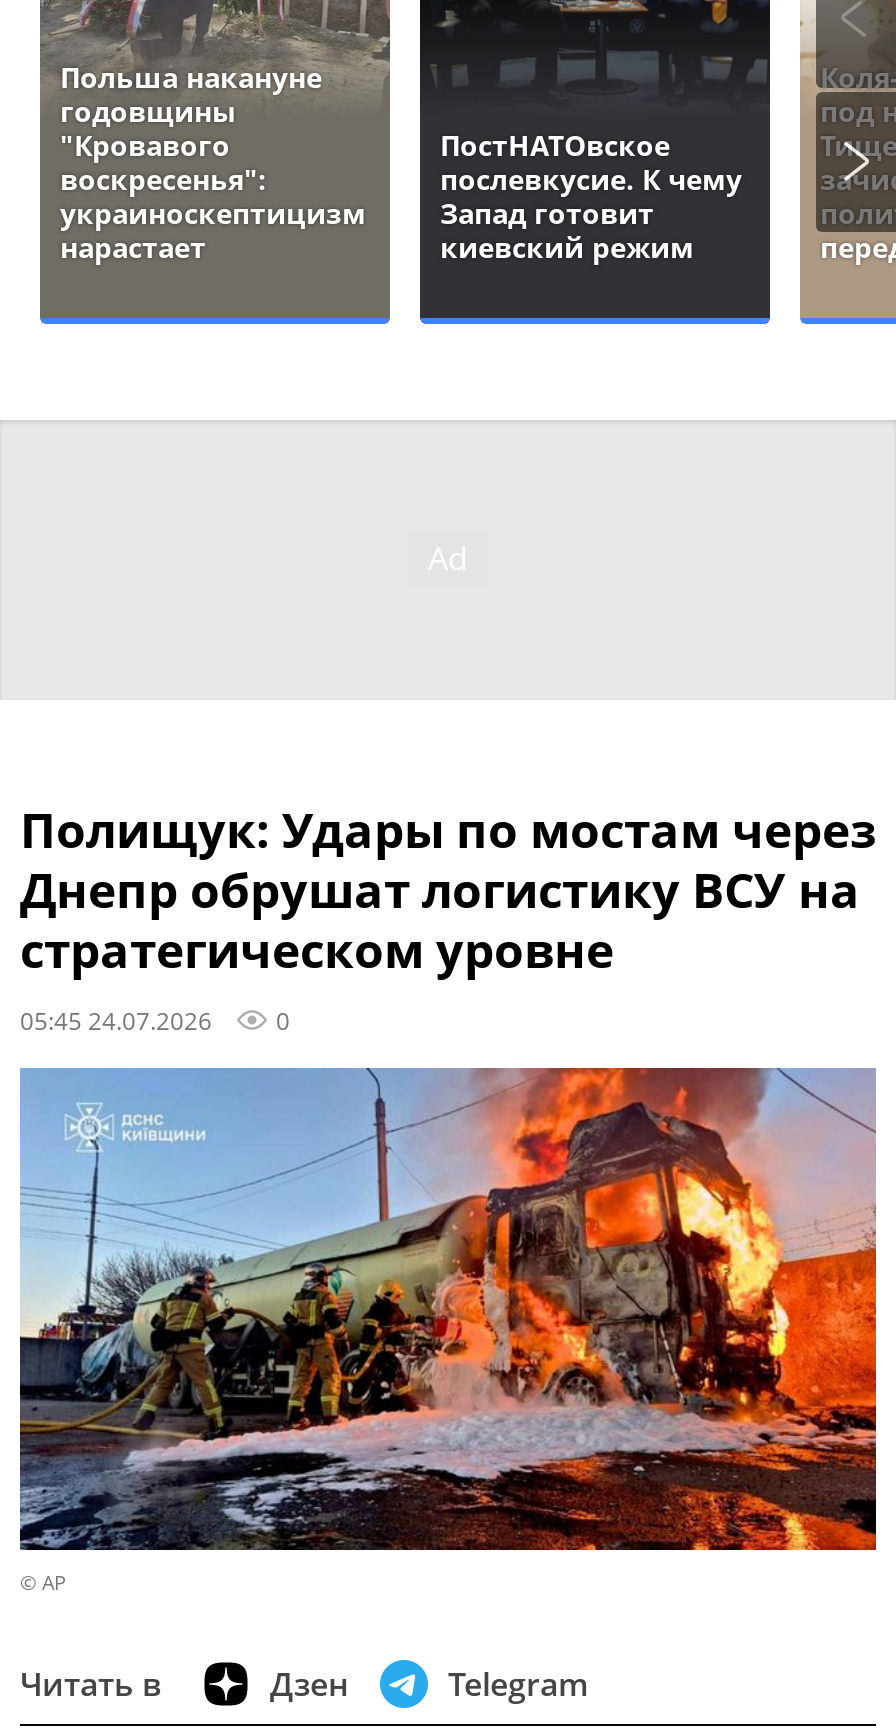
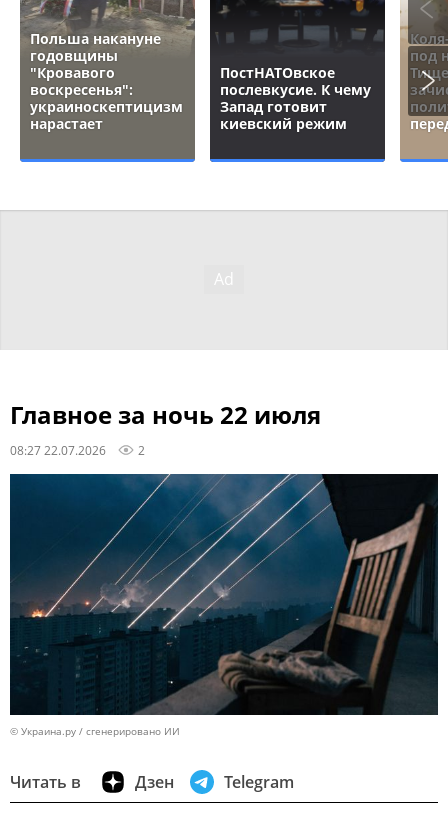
[20,797,876,1037] Полищук: Удары по мостам через | Днепр обрушат логистику ВСУ на | стратегическом уровне | 05:45 24.07.2026 | 0 -> [10,398,321,458] Главное за ночь 22 июля | 08:27 22.07.2026 | 2
[18,1066,878,1595] [image] | © AP -> [9,473,439,738] [image] | © Украина.ру / сгенерировано ИИ

